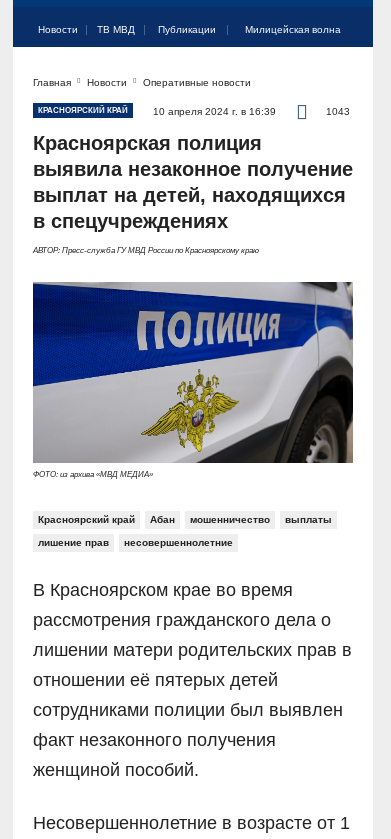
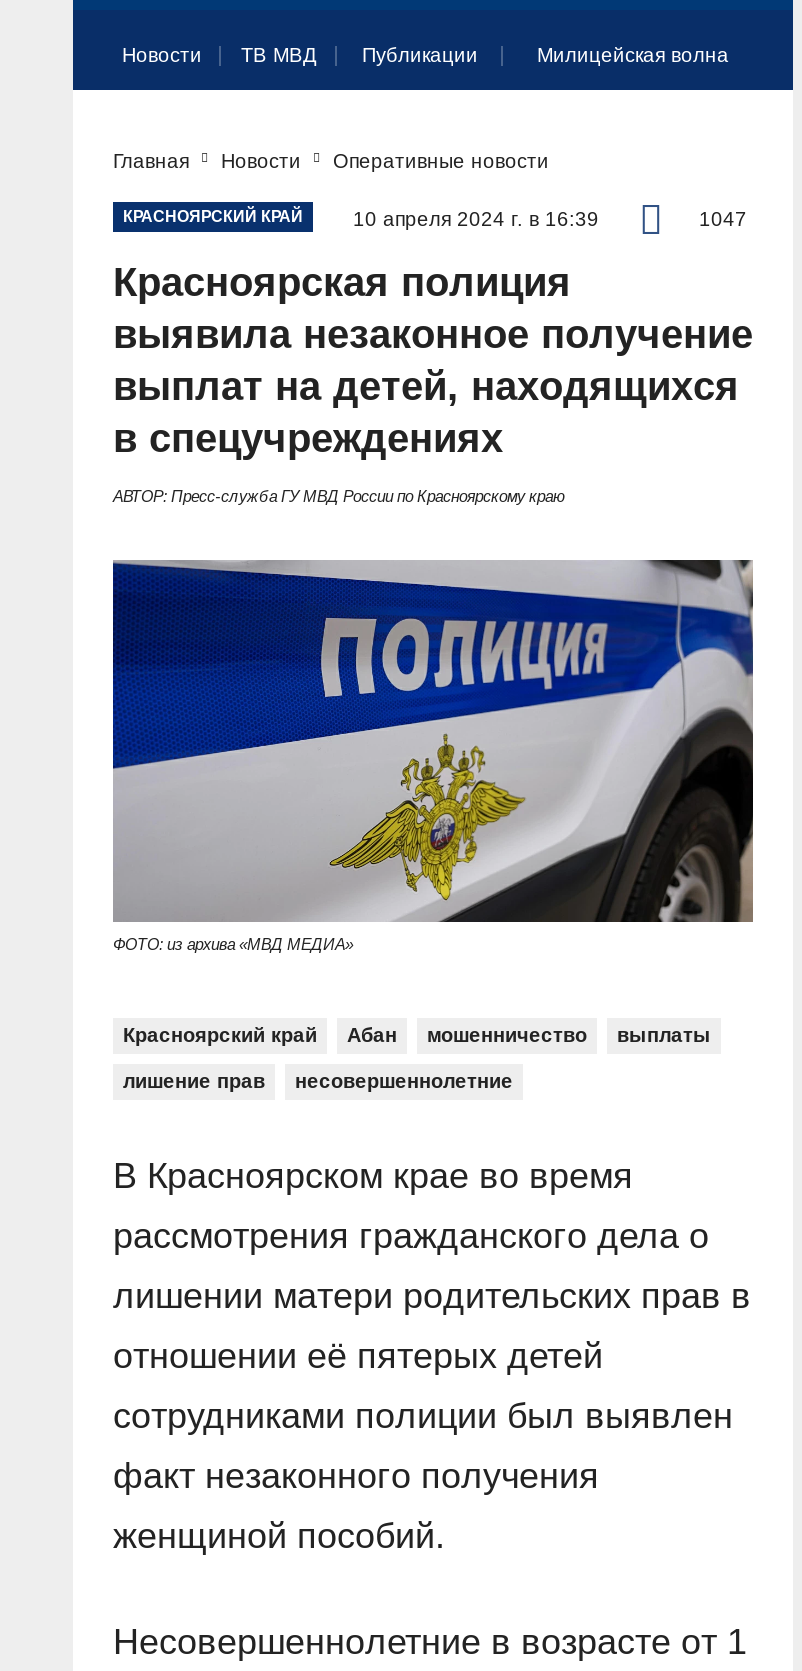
[326,106,350,117] 1043 -> [699,208,747,230] 1047

